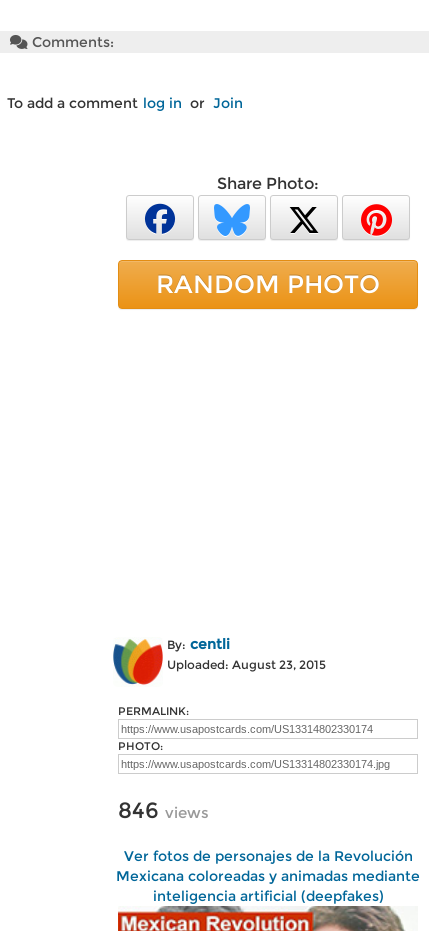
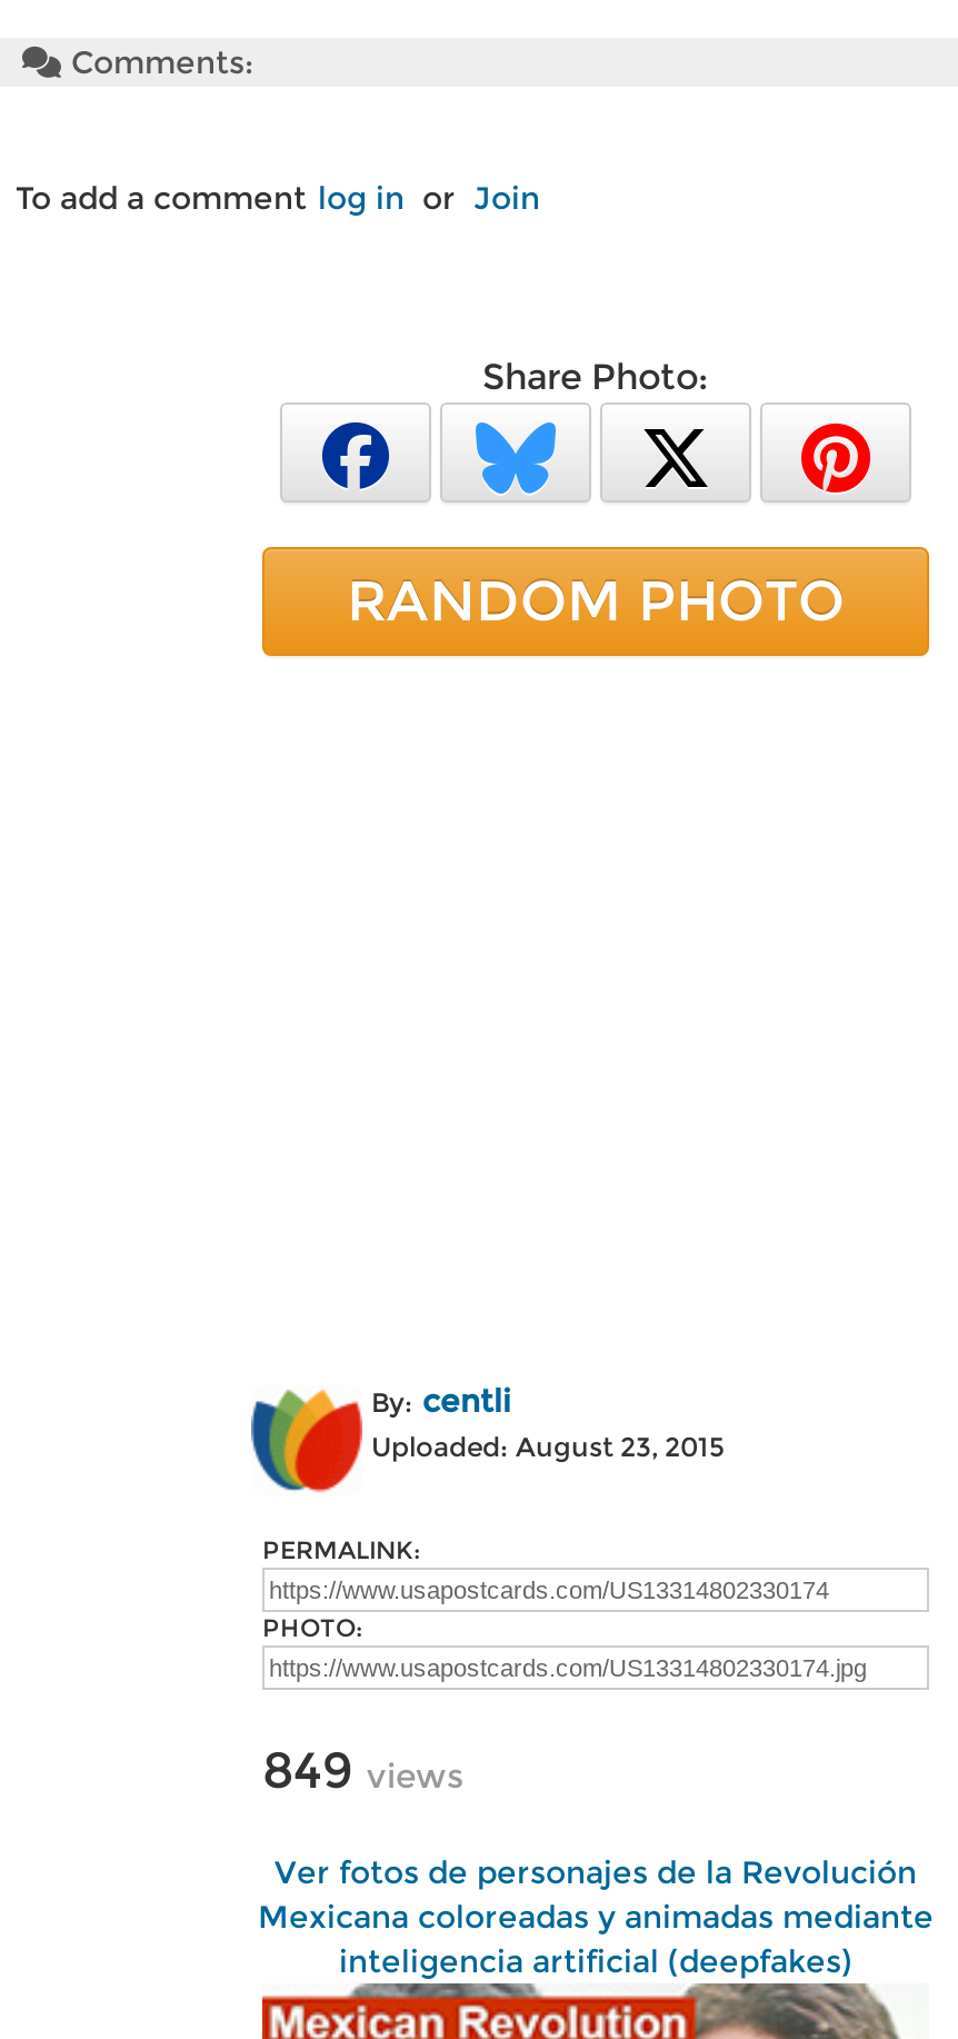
[118,796,209,824] 846 views -> [262,1739,465,1801] 849 views

